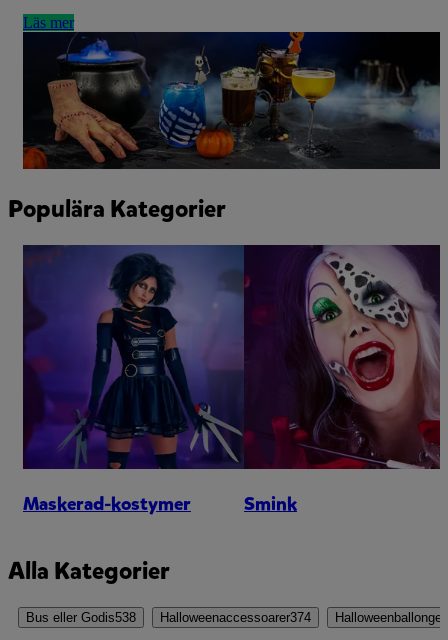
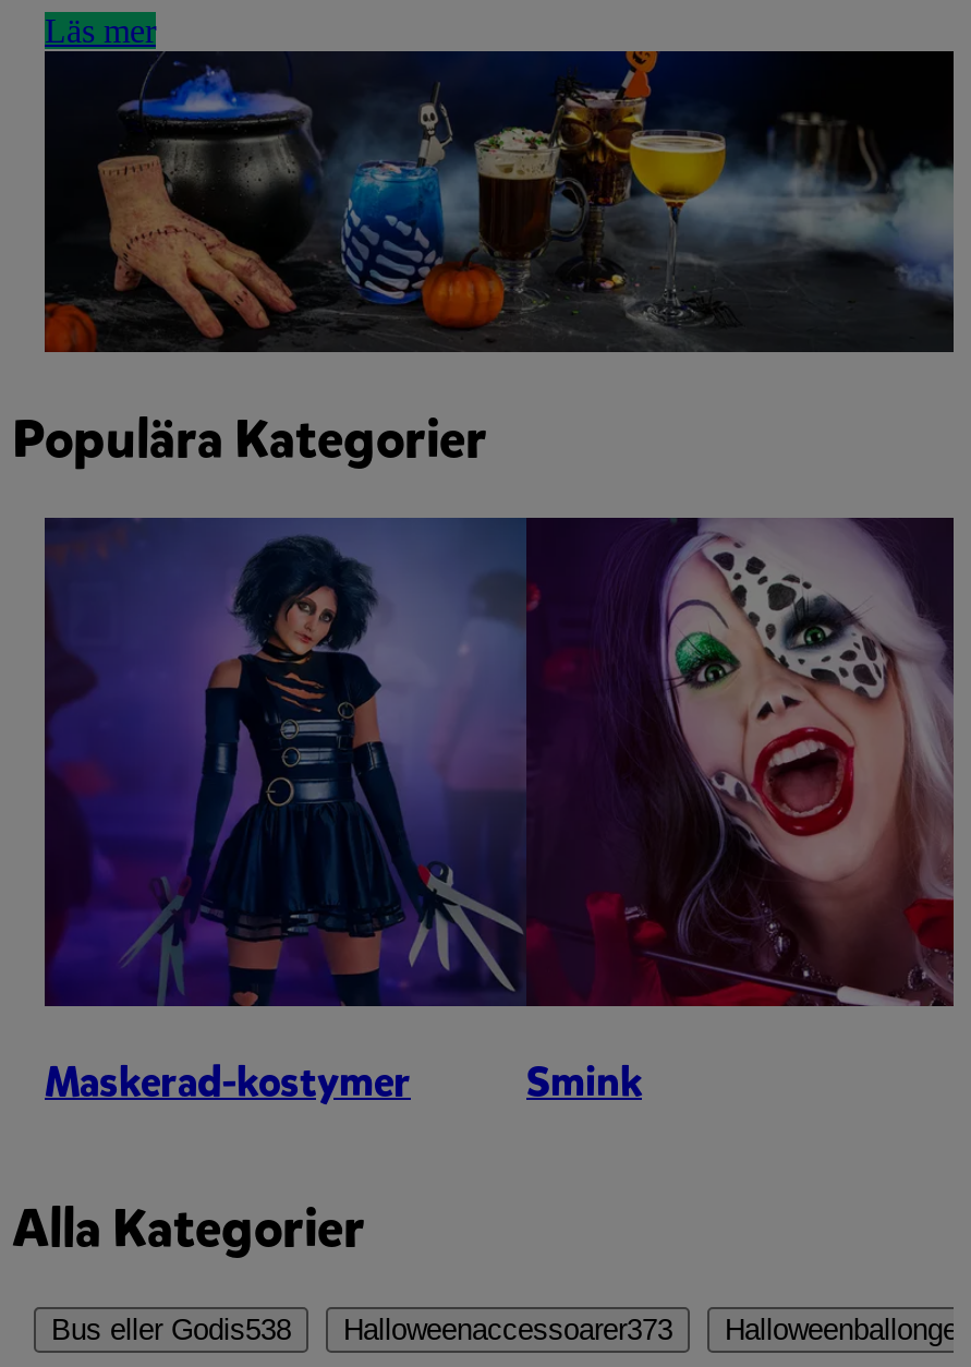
[160,610,311,625] Halloweenaccessoarer374 -> [343,1313,672,1346] Halloweenaccessoarer373

